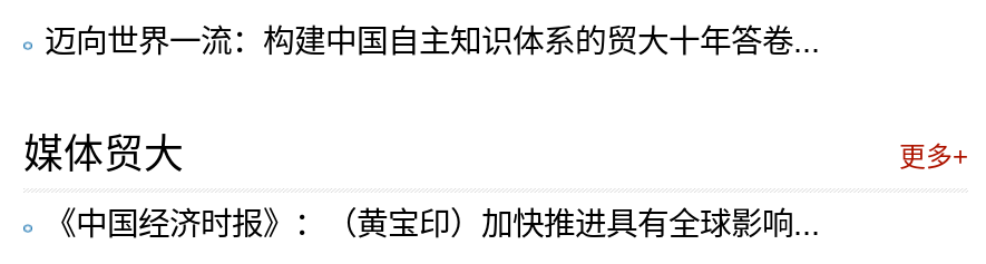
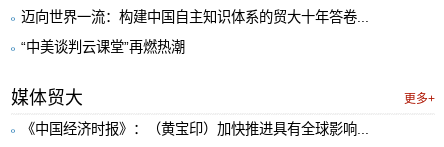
none -> [20,39,184,55] “中美谈判云课堂”再燃热潮

